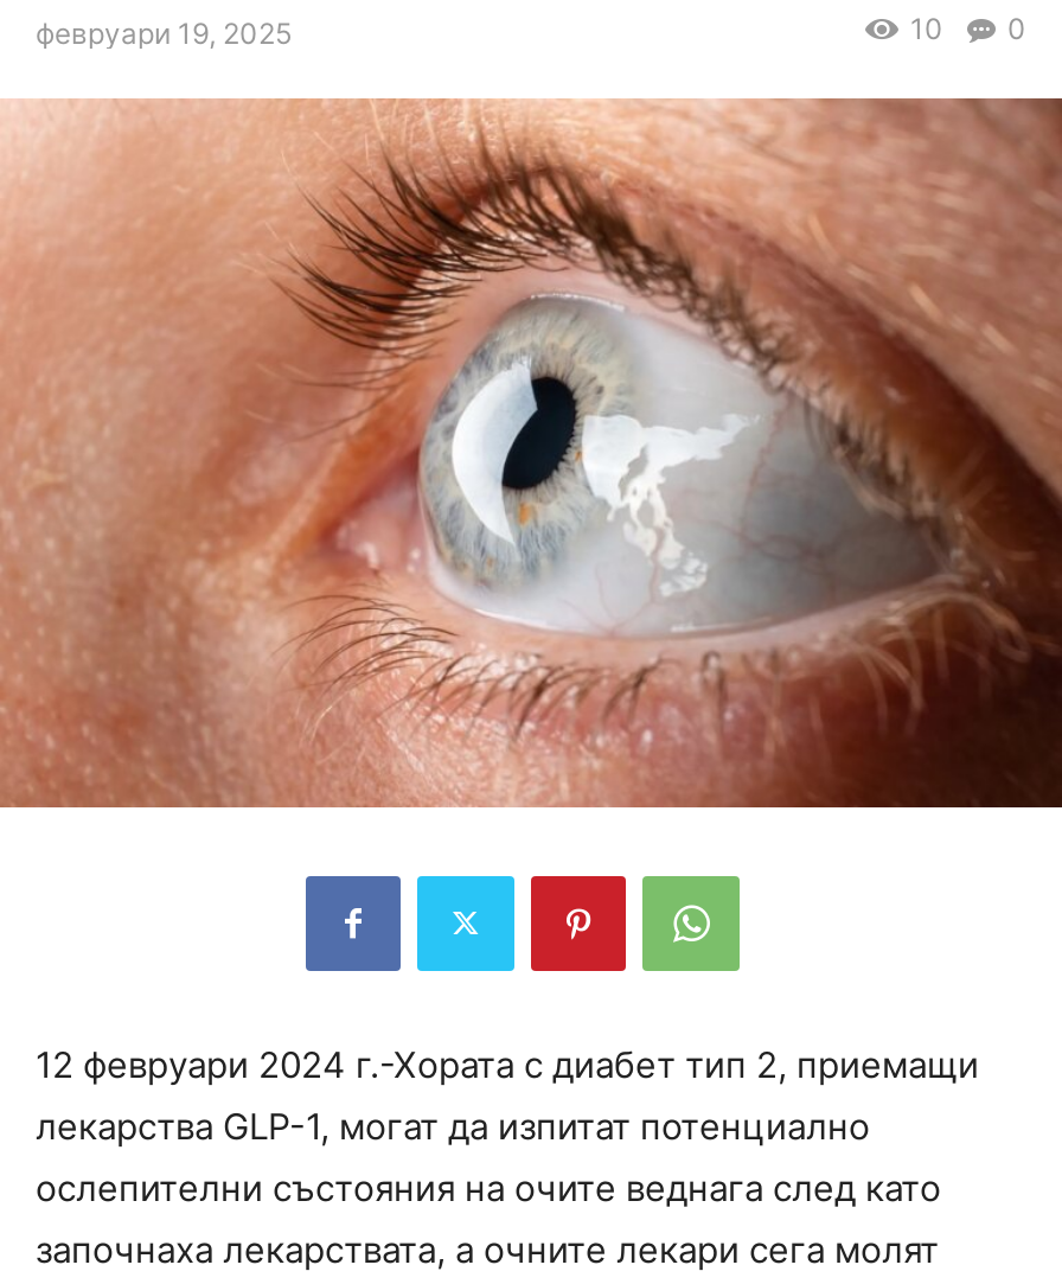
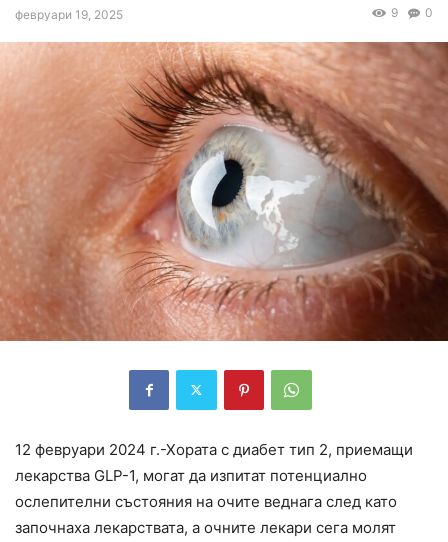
[910,11,1026,46] 10 0 -> [391,5,433,20] 9 0

